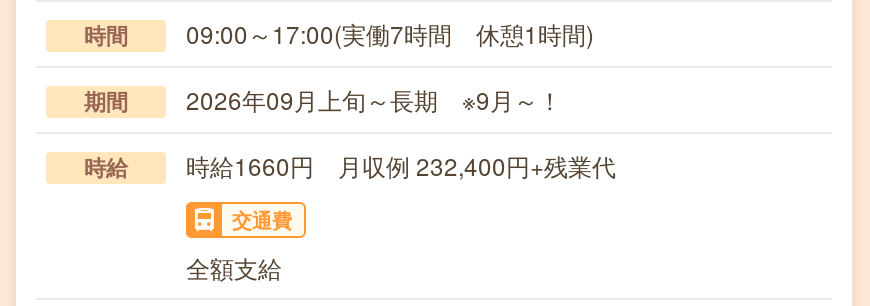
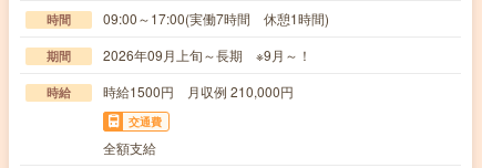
[186,148,616,182] 時給1660円 月収例 232,400円+残業代 -> [103,82,294,101] 時給1500円 月収例 210,000円

